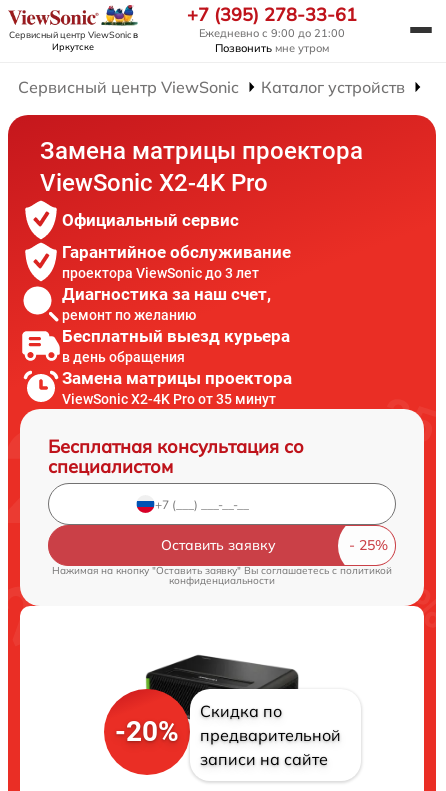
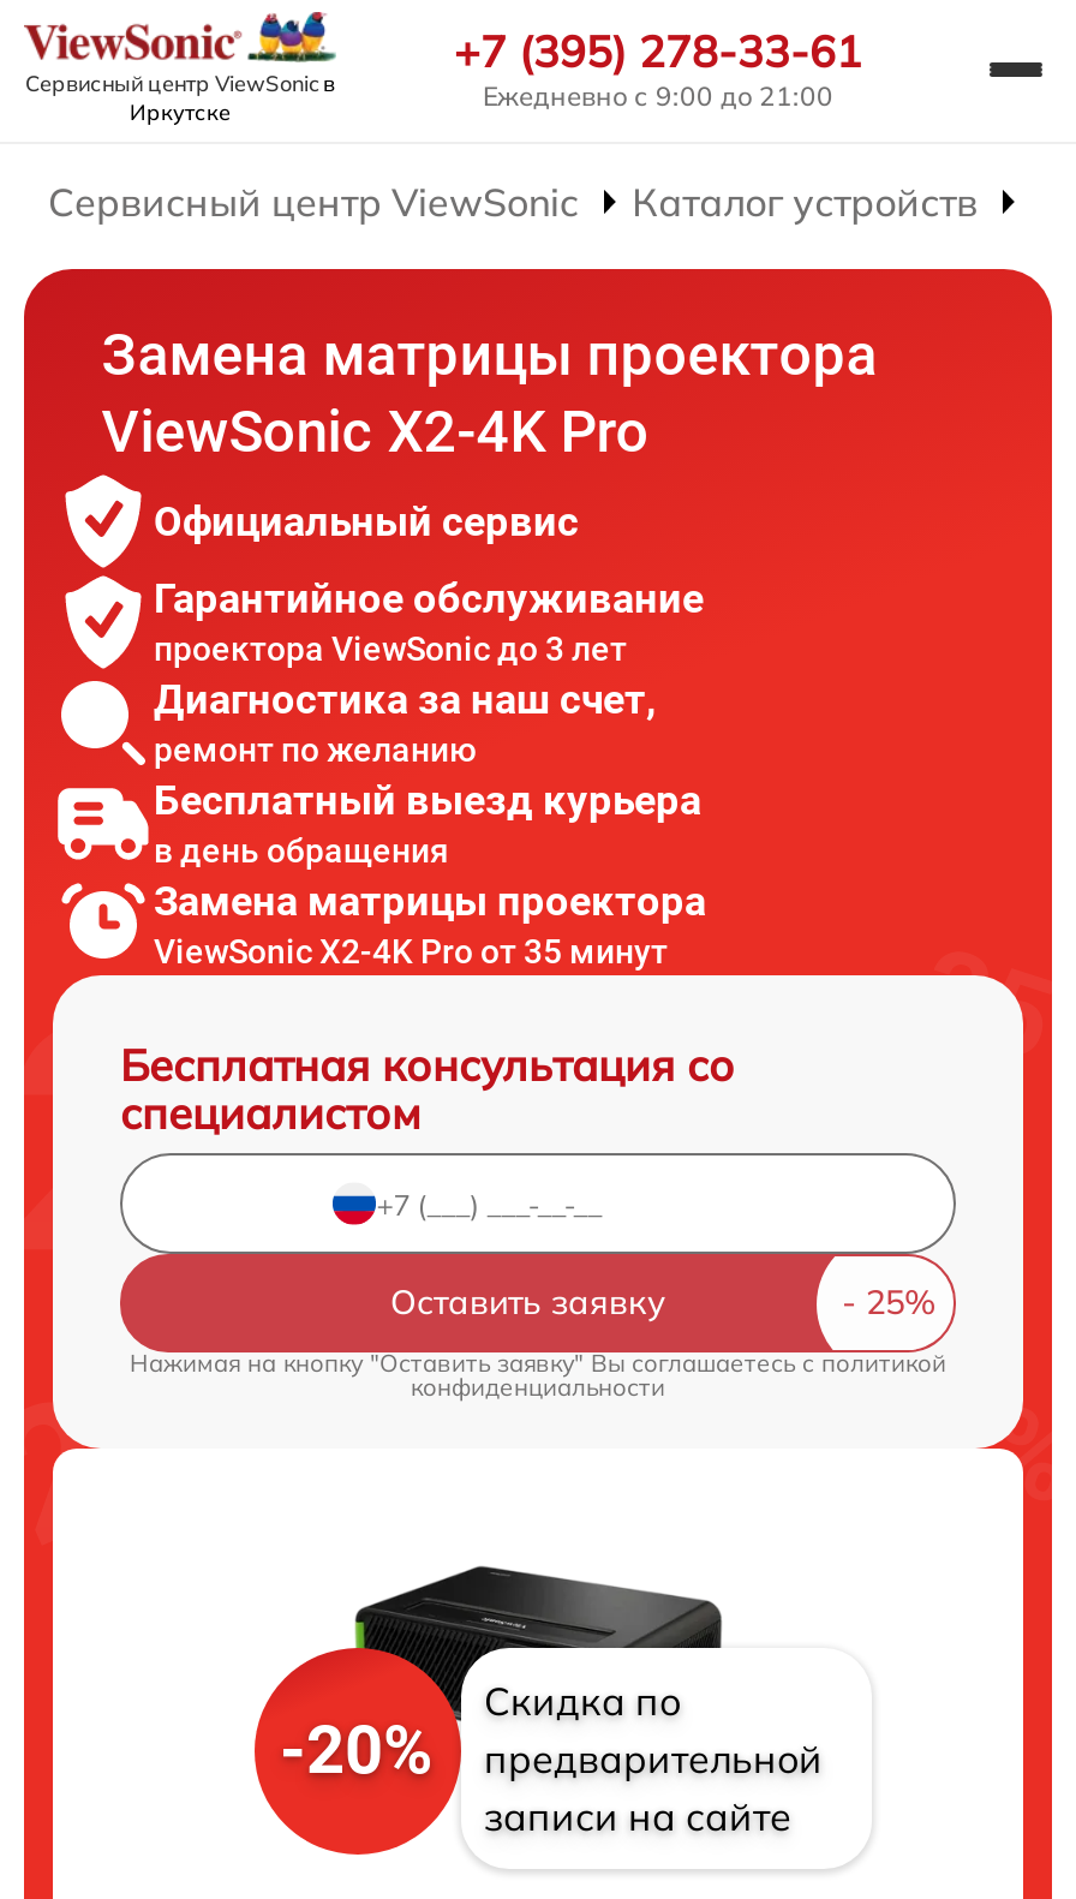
[215,41,329,55] Позвонить мне утром -> none

